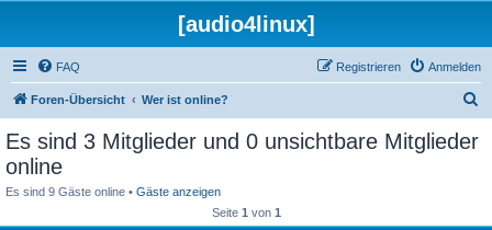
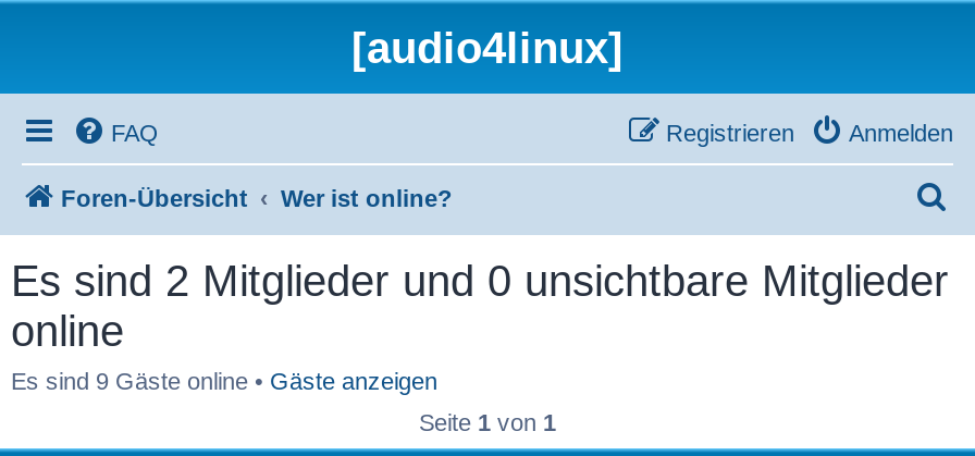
[5,129,479,153] Es sind 3 Mitglieder und 0 unsichtbare Mitglieder -> [11,257,949,305] Es sind 2 Mitglieder und 0 unsichtbare Mitglieder

